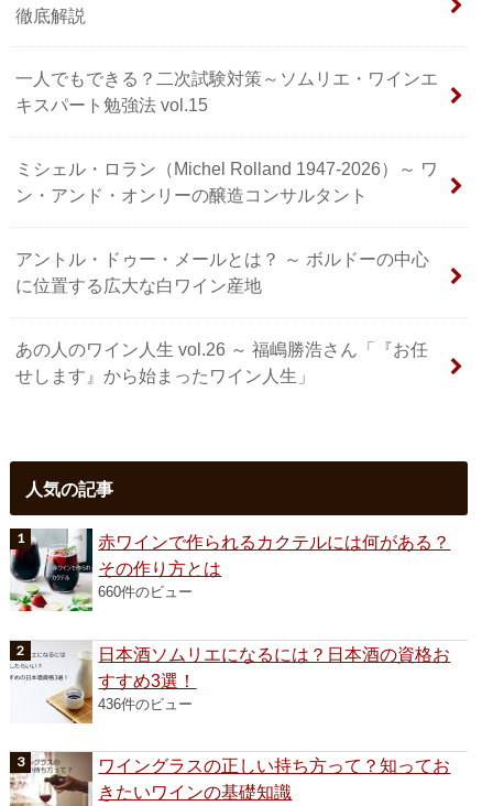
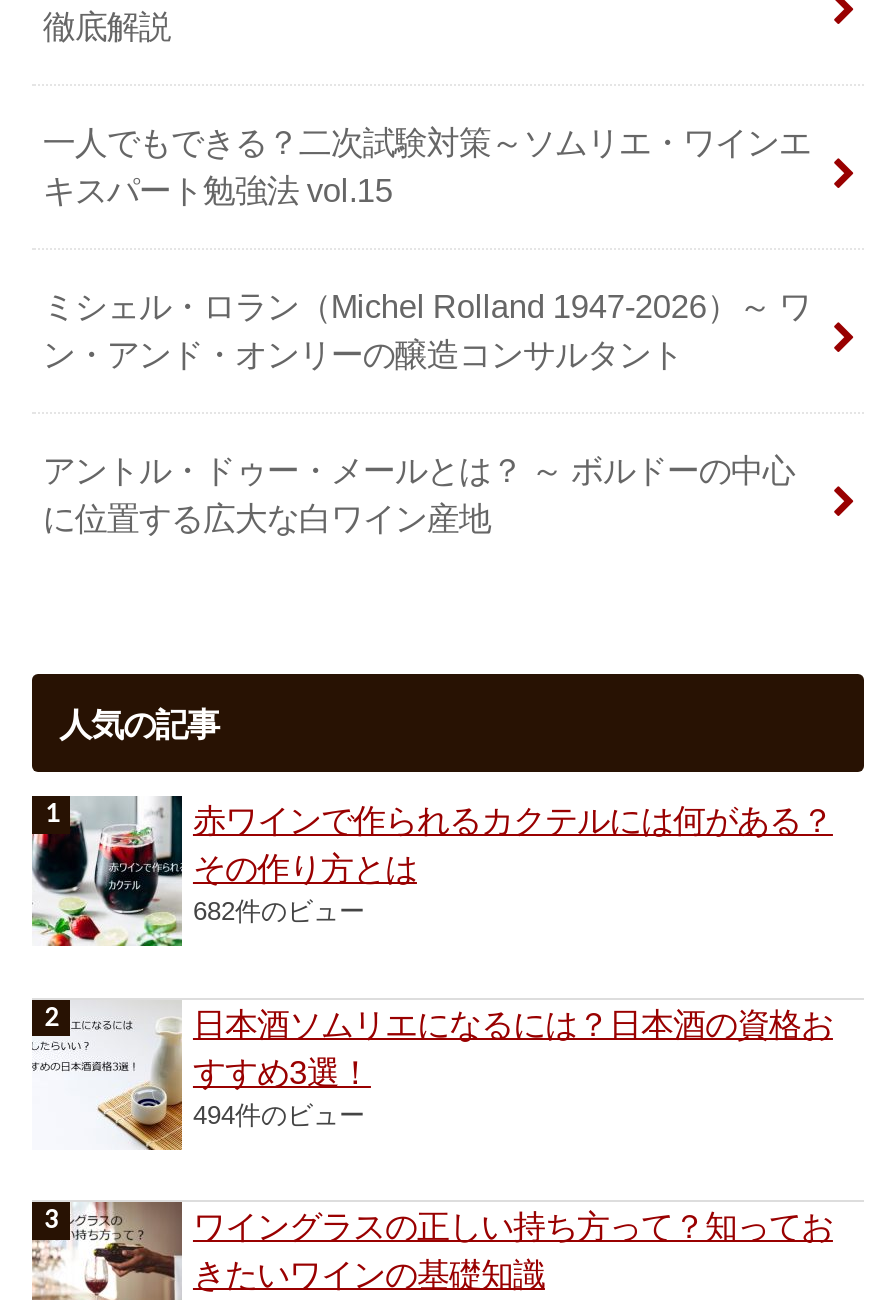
[16,339,429,386] あの人のワイン人生 vol.26 ～ 福嶋勝浩さん「『お任 | せします』から始まったワイン人生」 -> none
[98,584,193,600] 660件のビュー -> [193,897,365,927] 682件のビュー
[98,696,193,712] 436件のビュー -> [193,1100,365,1130] 494件のビュー

